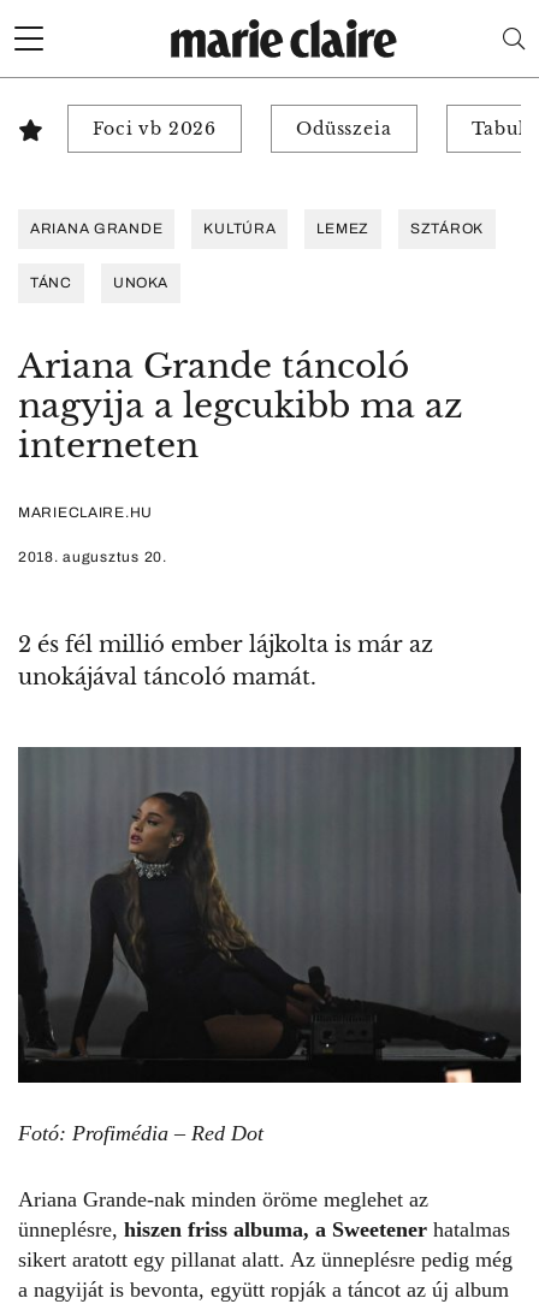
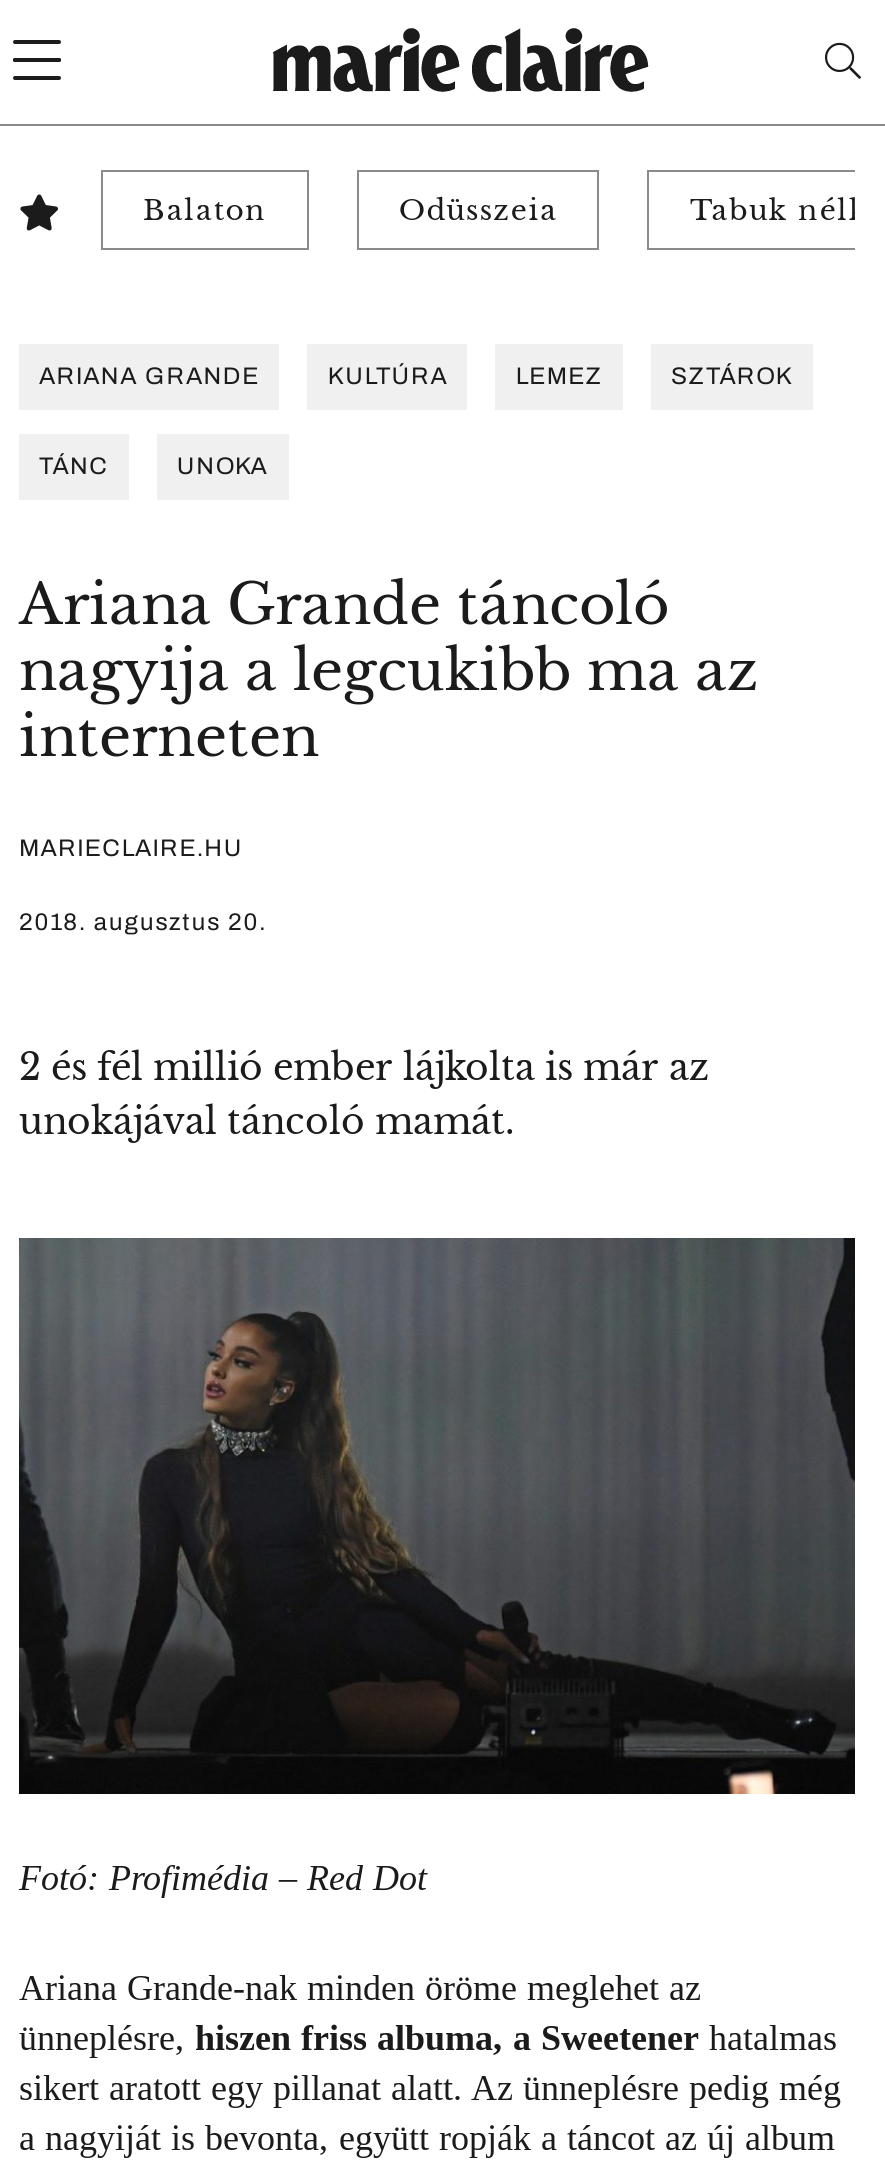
[93,118,217,140] Foci vb 2026 -> [143,192,267,228] Balaton

